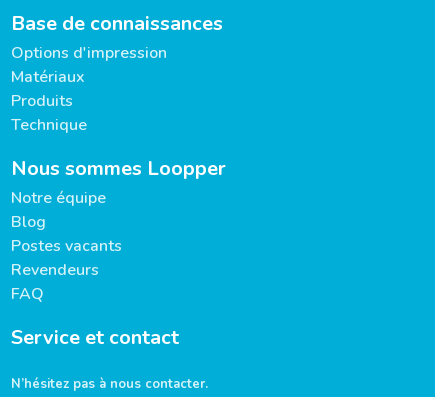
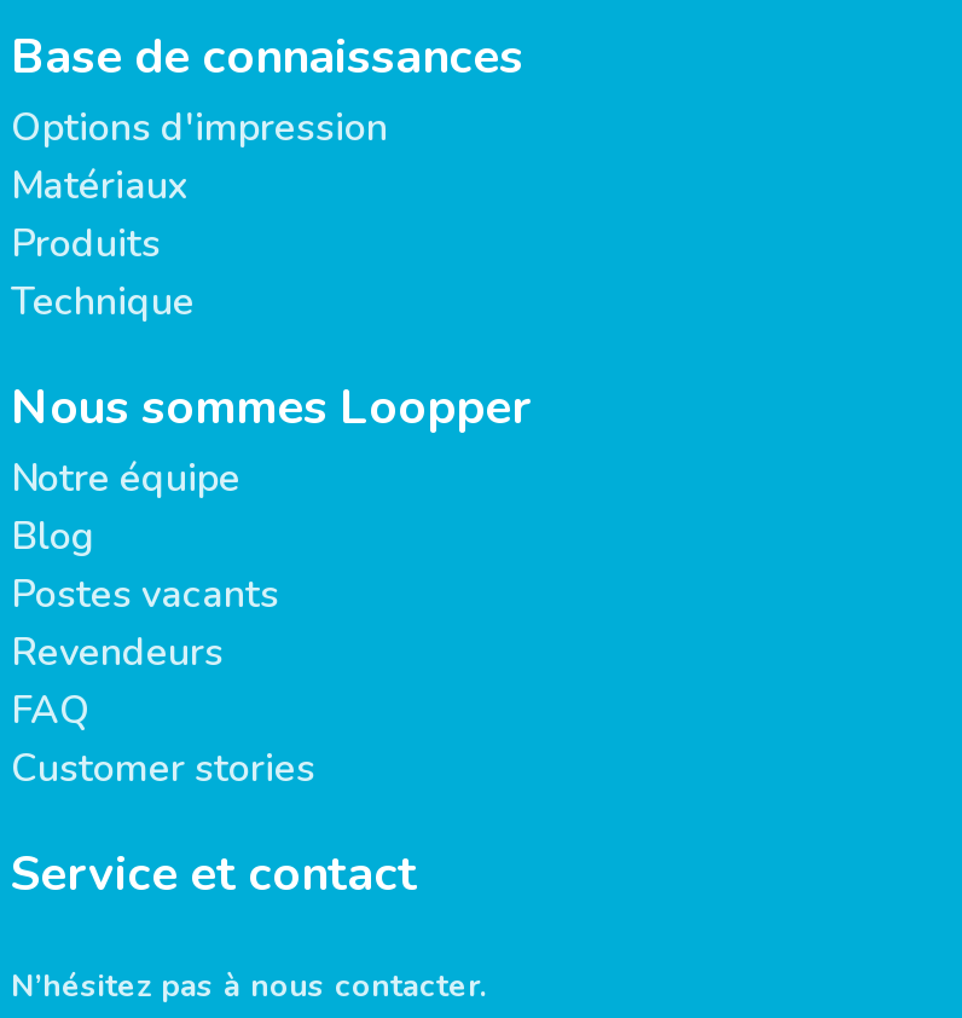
none -> [11,741,315,795] Customer stories

